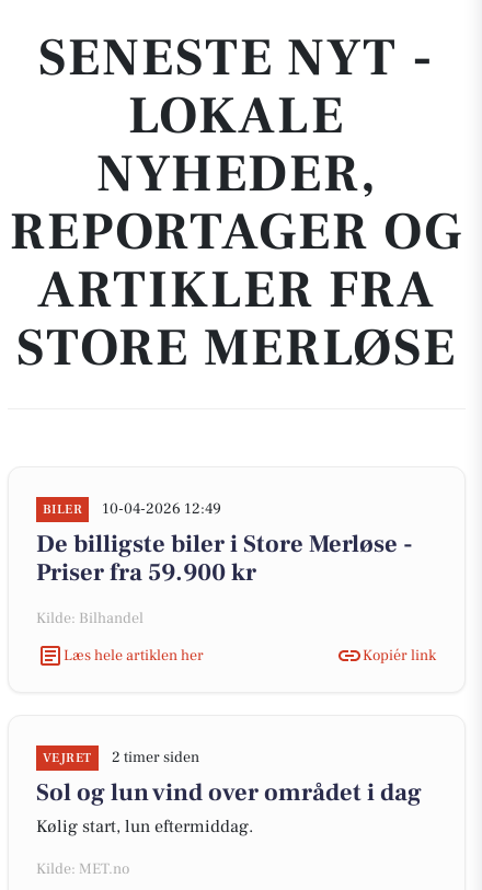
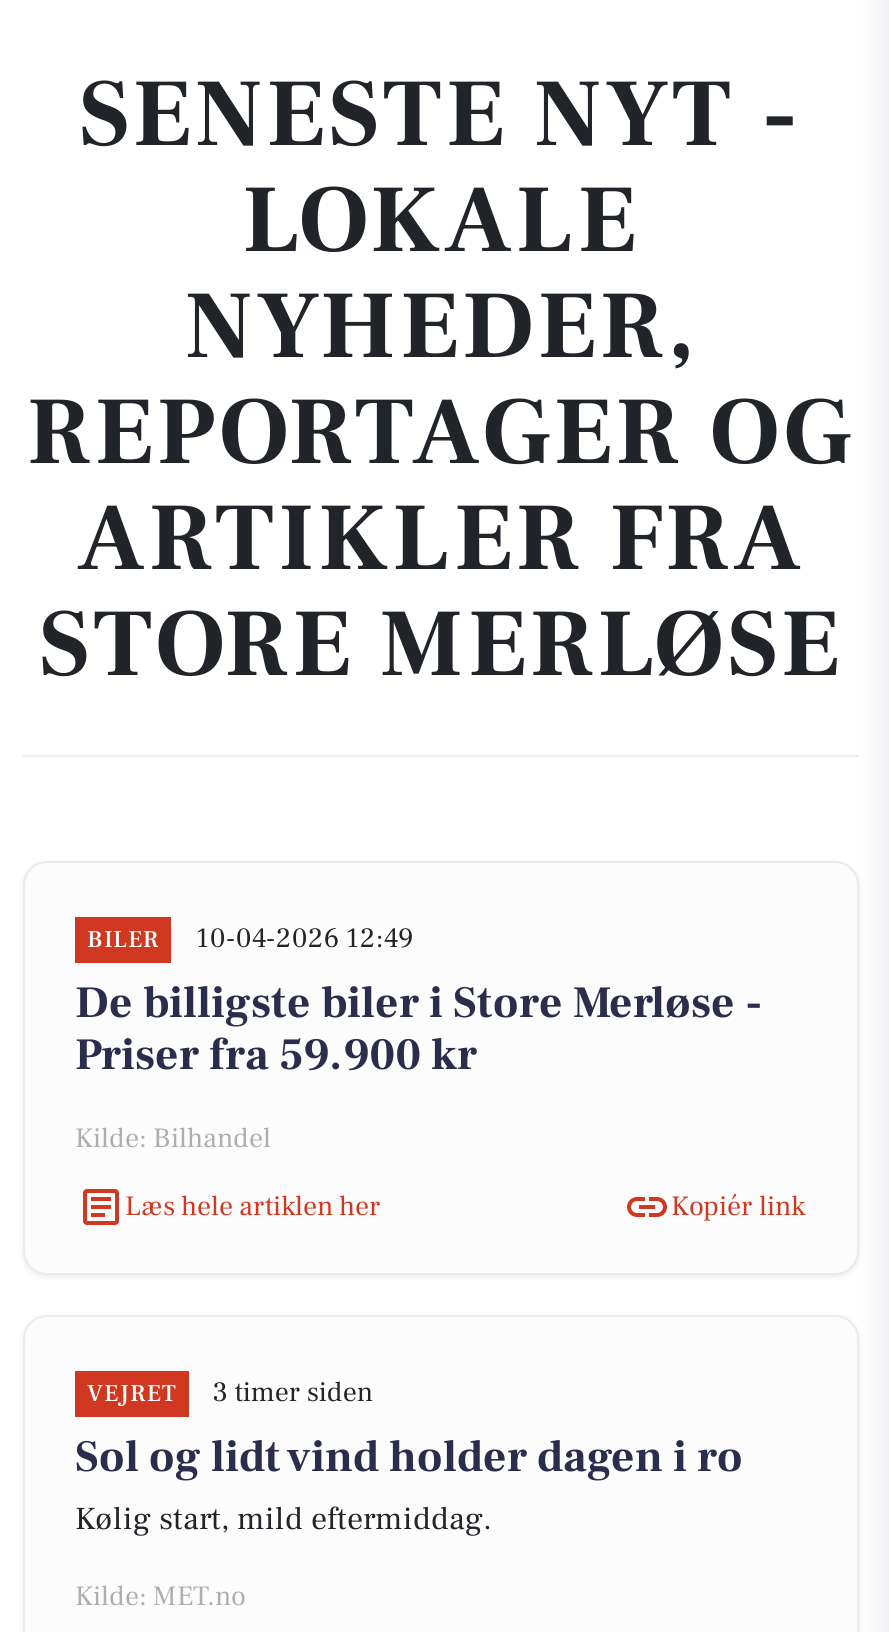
[43,748,199,767] VEJRET 2 timer siden -> [87,1375,373,1411] VEJRET 3 timer siden
[36,777,422,808] Sol og lun vind over området i dag -> [75,1429,743,1485] Sol og lidt vind holder dagen i ro
[36,816,253,837] Kølig start, lun eftermiddag. -> [75,1499,491,1539] Kølig start, mild eftermiddag.

